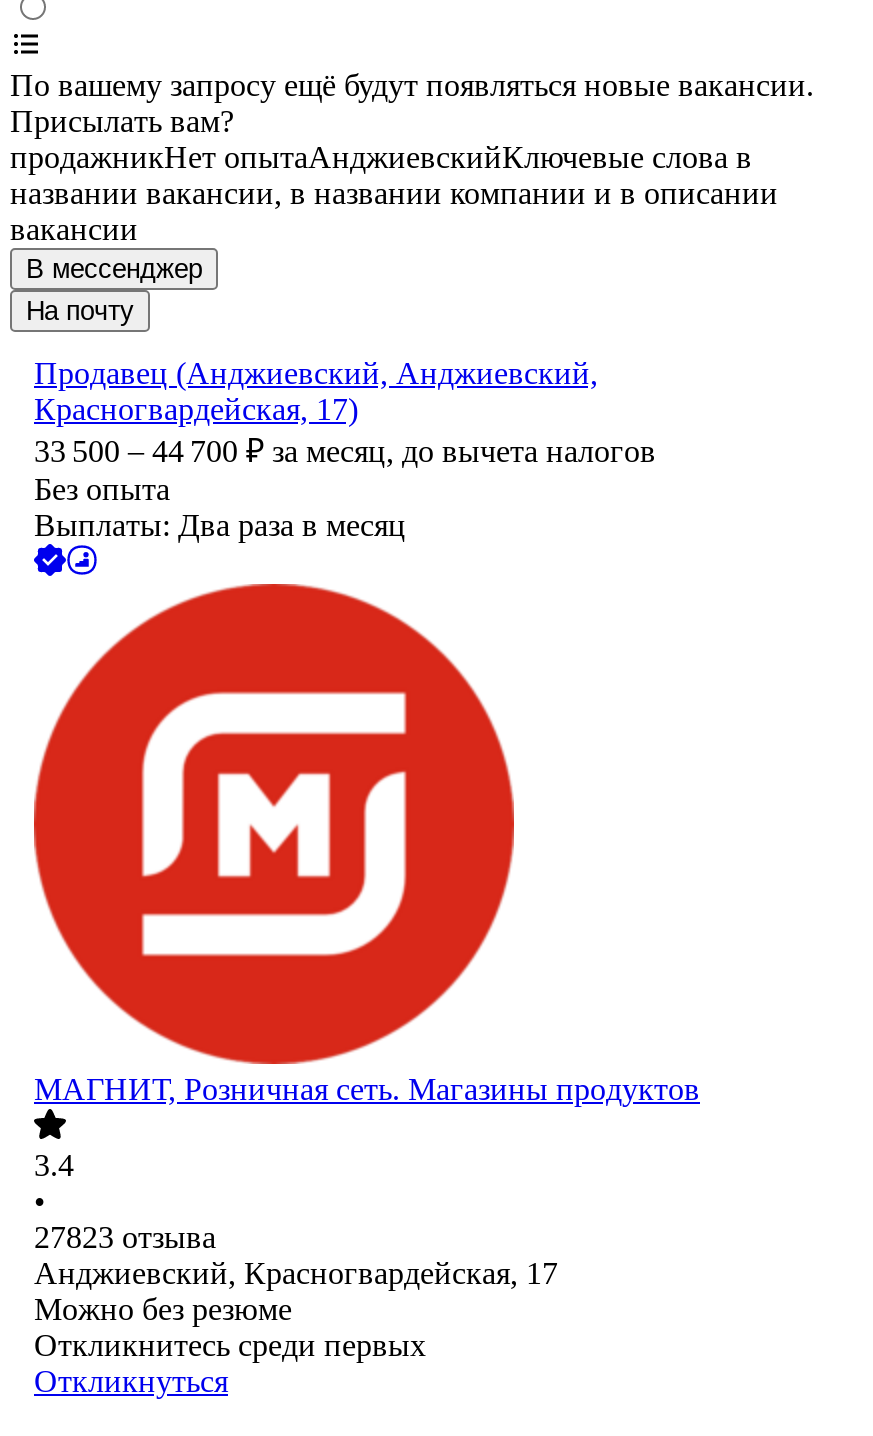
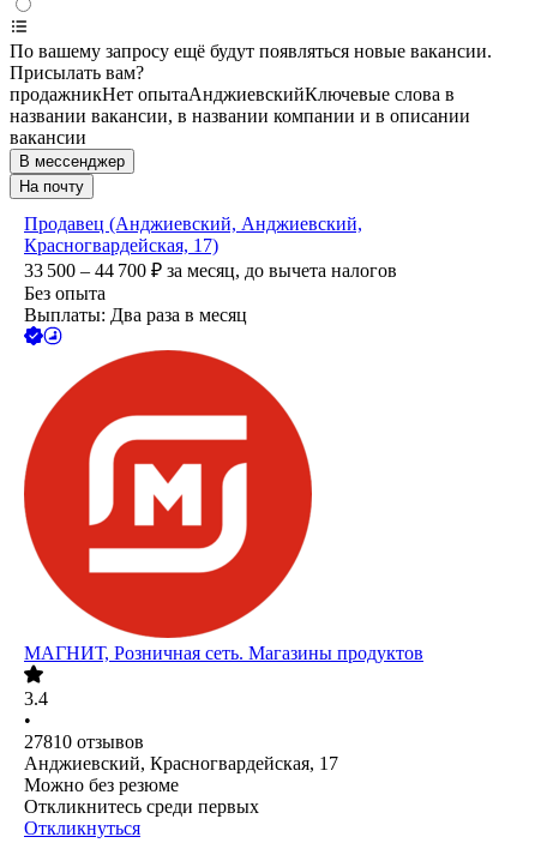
[34,1221,216,1255] 27823 отзыва -> [24,732,144,752] 27810 отзывов

